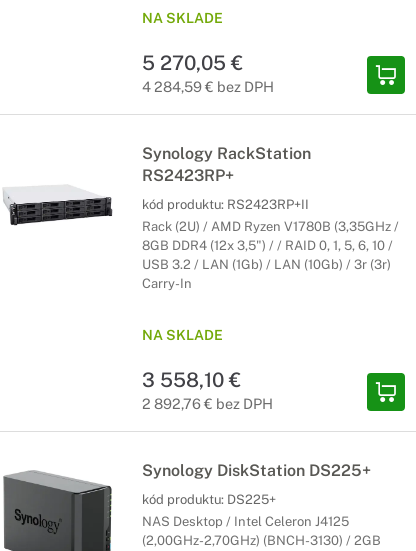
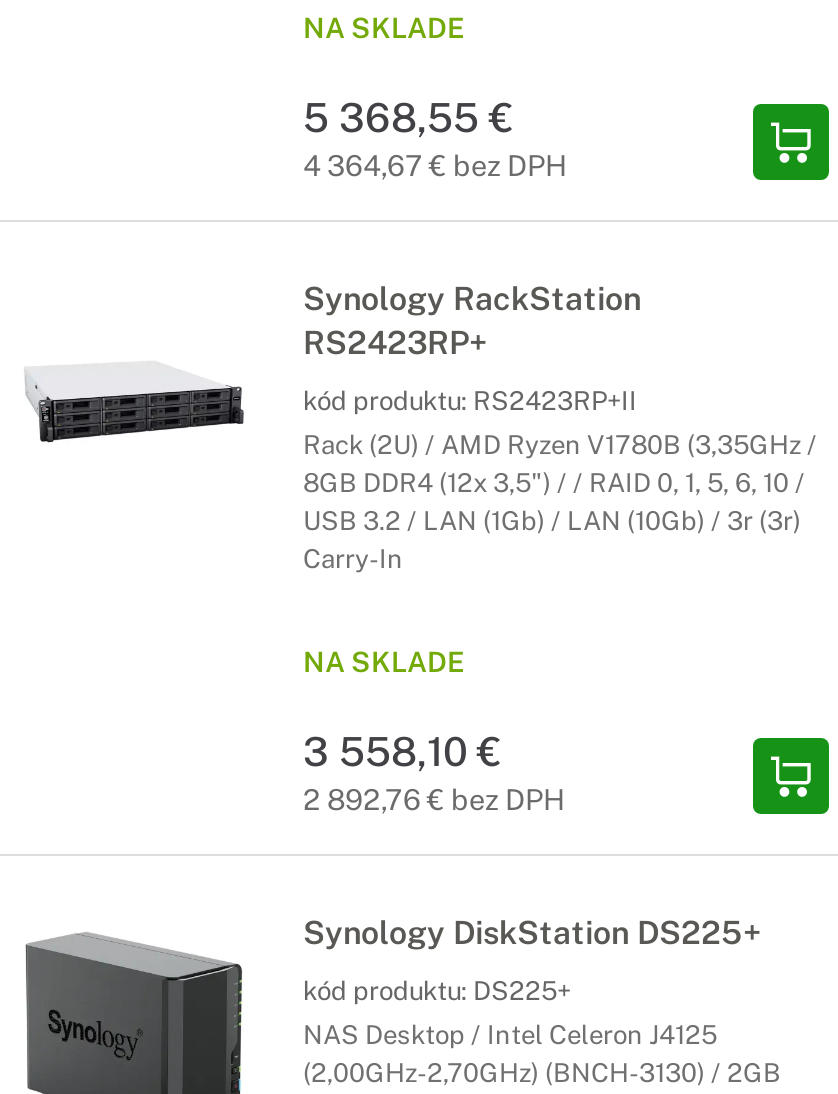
[142,51,243,75] 5 270,05 € -> [303,93,513,141] 5 368,55 €
[142,78,274,95] 4 284,59 € bez DPH -> [303,147,567,181] 4 364,67 € bez DPH

